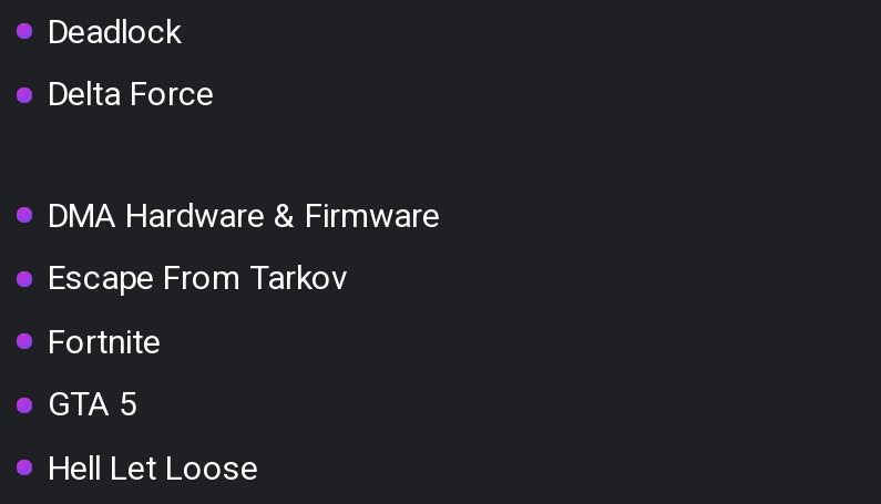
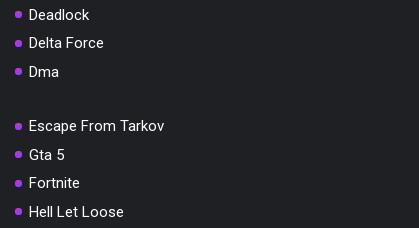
[48,196,440,236] DMA Hardware & Firmware -> [29,63,59,81] Dma
none -> [29,146,64,164] Gta 5
moved [48,322,161,362] -> [29,174,80,192]: Fortnite
[48,385,136,425] GTA 5 -> none

